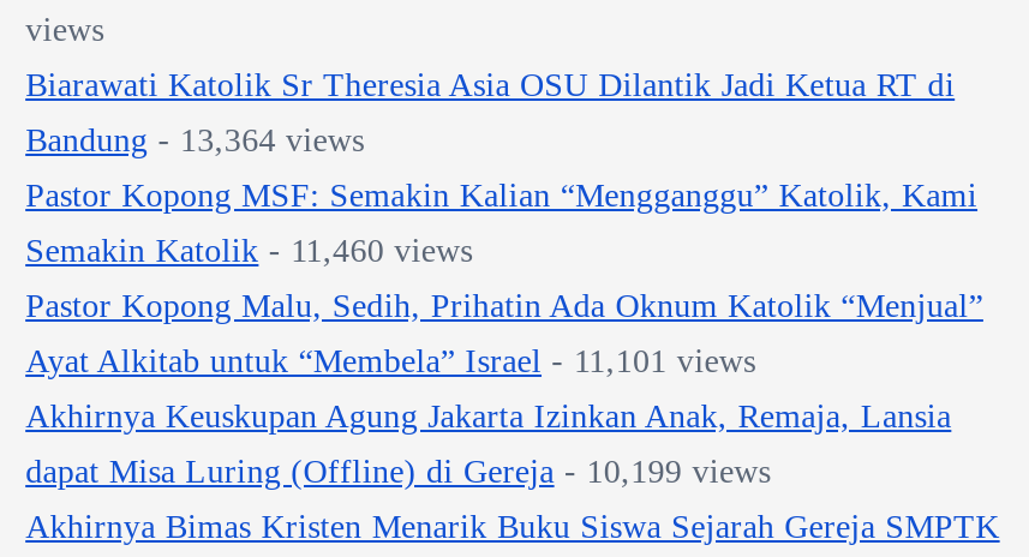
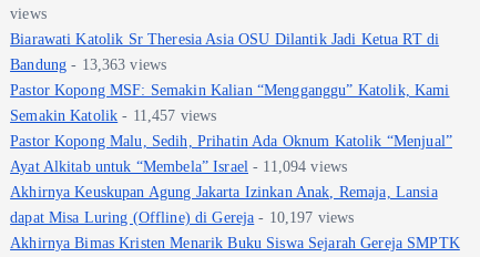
[25,120,364,158] Bandung - 13,364 views -> [10,55,167,73] Bandung - 13,363 views
[25,230,473,269] Semakin Katolik - 11,460 views -> [10,106,216,124] Semakin Katolik - 11,457 views
[25,341,755,379] Ayat Alkitab untuk “Membela” Israel - 11,101 views -> [10,157,347,175] Ayat Alkitab untuk “Membela” Israel - 11,094 views
[25,451,771,490] dapat Misa Luring (Offline) di Gereja - 10,199 views -> [10,208,354,226] dapat Misa Luring (Offline) di Gereja - 10,197 views

